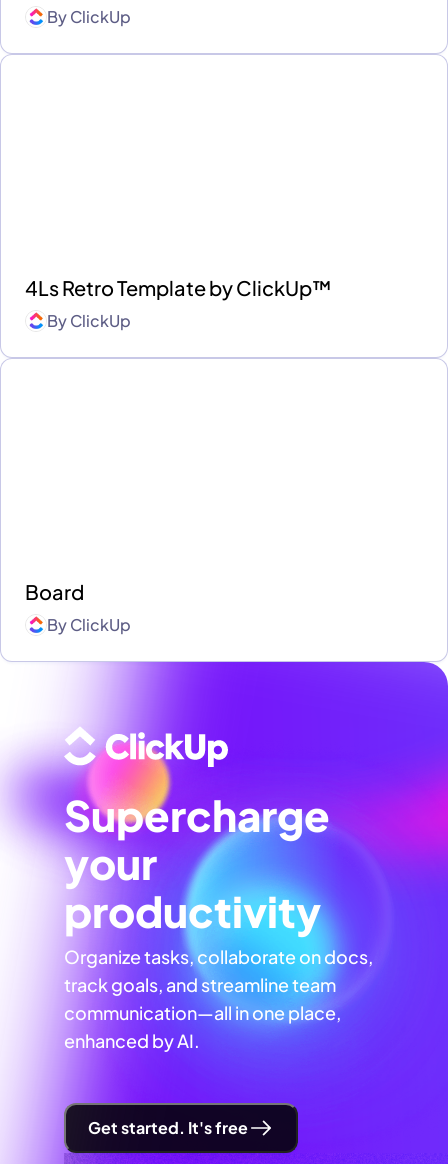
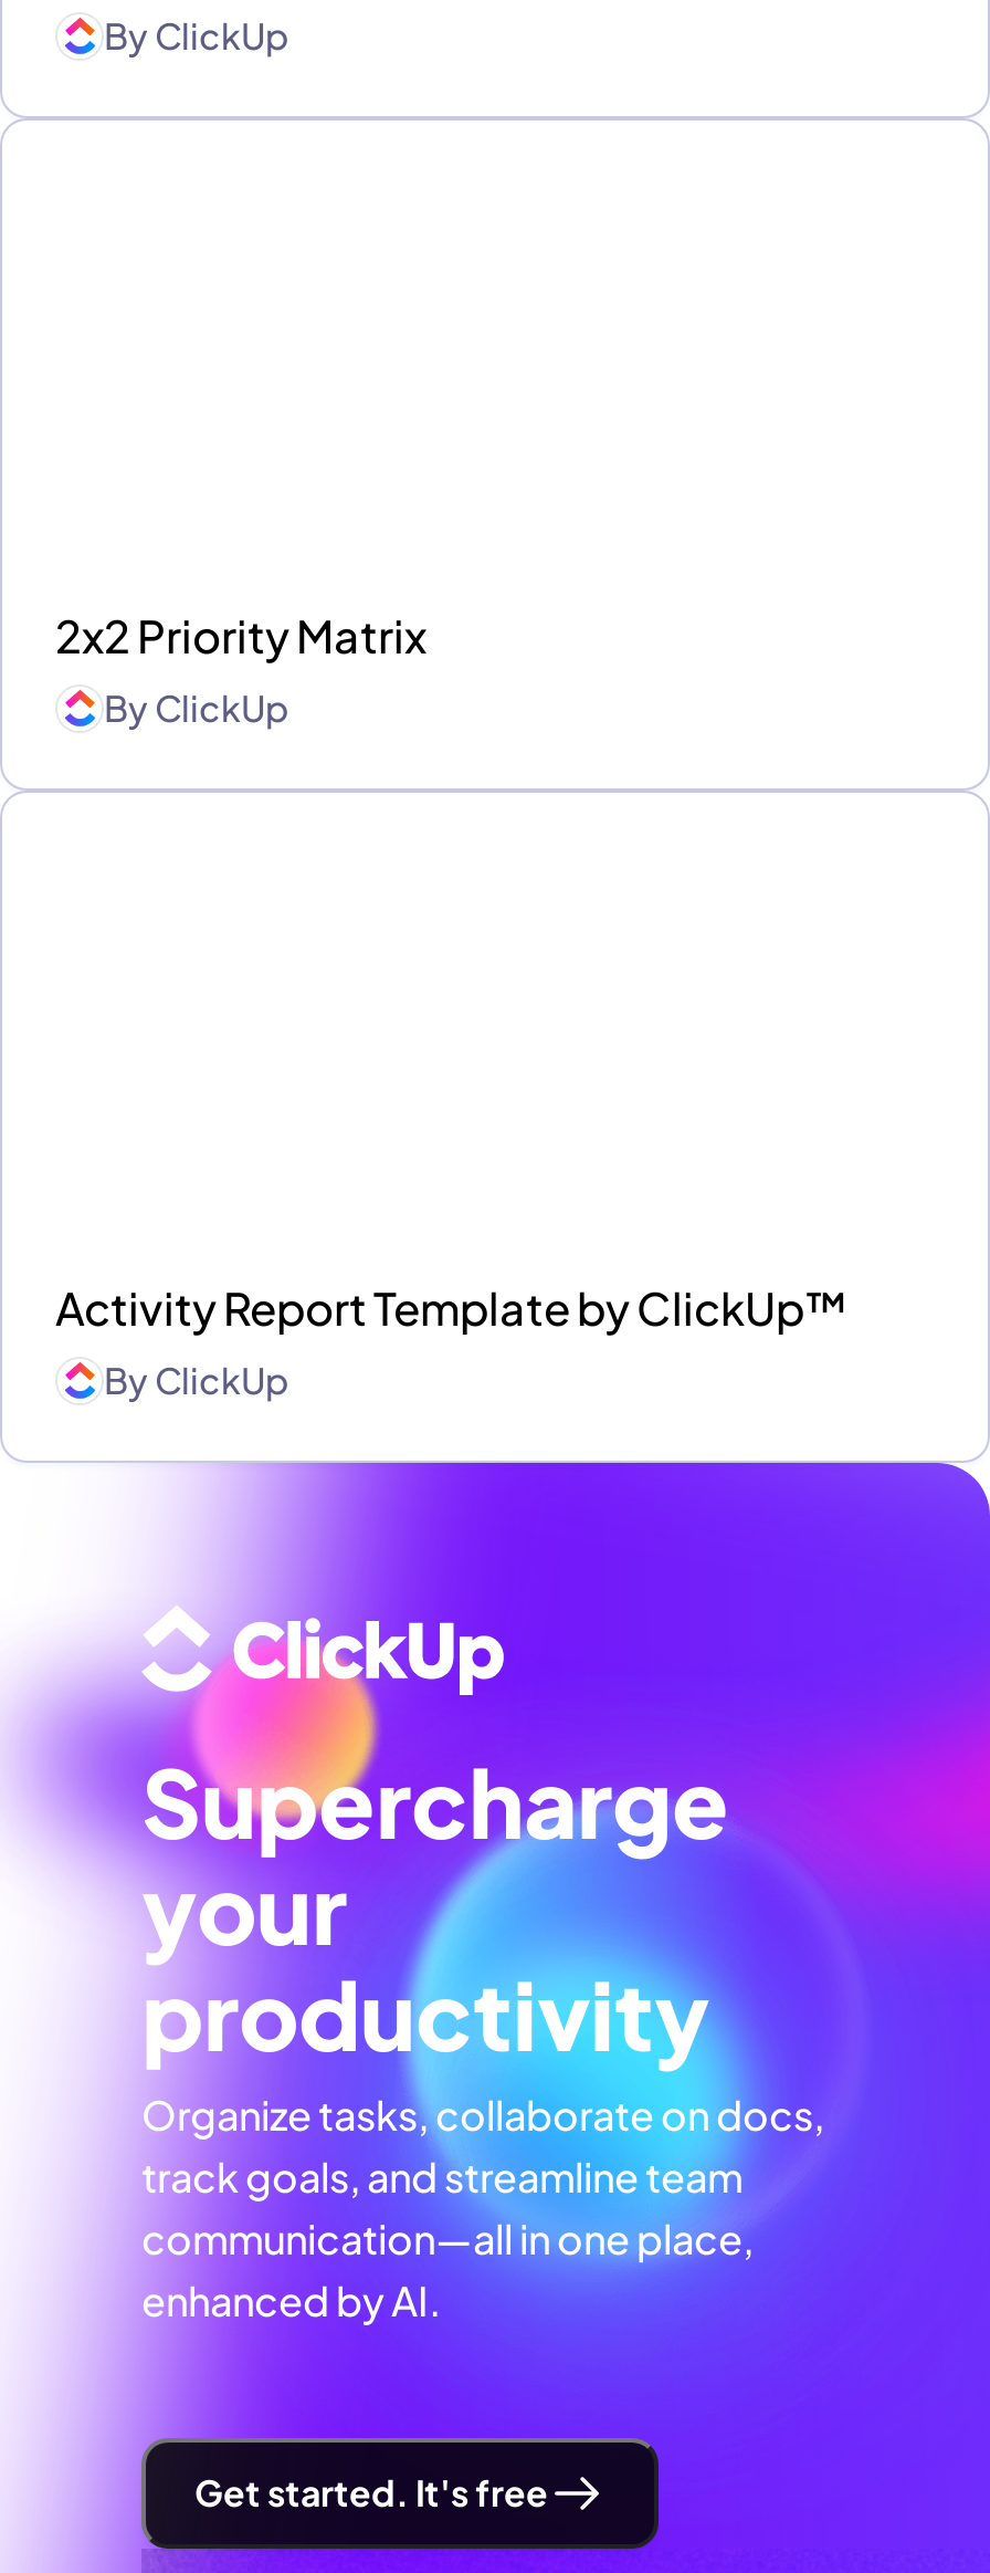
[25,275,332,300] 4Ls Retro Template by ClickUp™ -> [55,607,426,662] 2x2 Priority Matrix
[25,579,84,604] Board -> [55,1279,849,1335] Activity Report Template by ClickUp™

